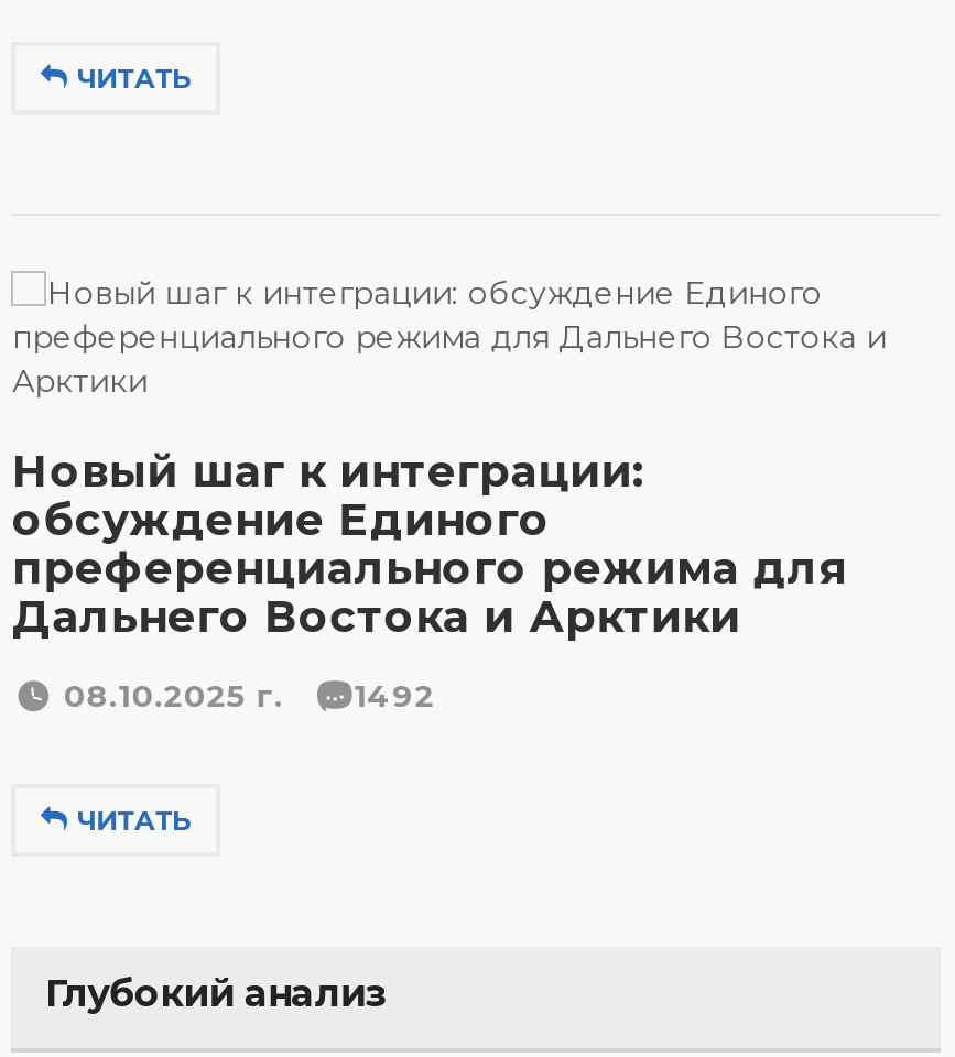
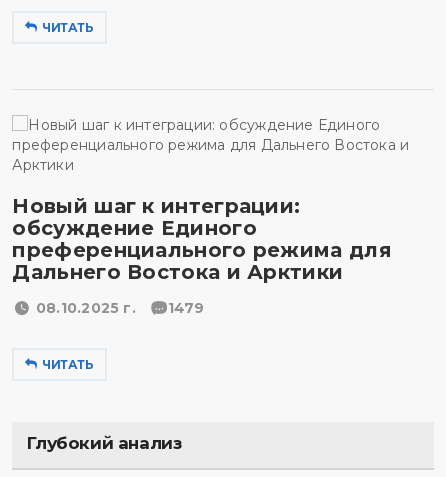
[64,676,435,716] 08.10.2025 г. 1492 -> [36,299,204,317] 08.10.2025 г. 1479

